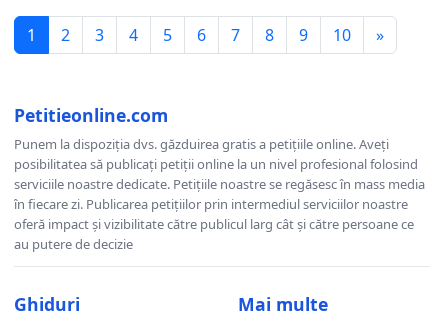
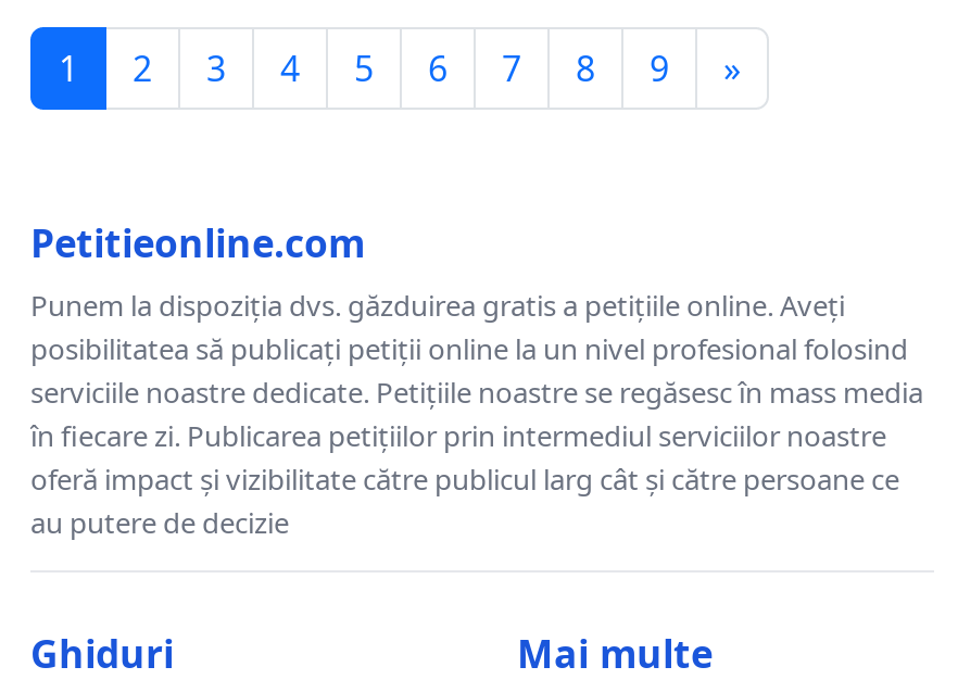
[333,24,351,46] 10 -> none

